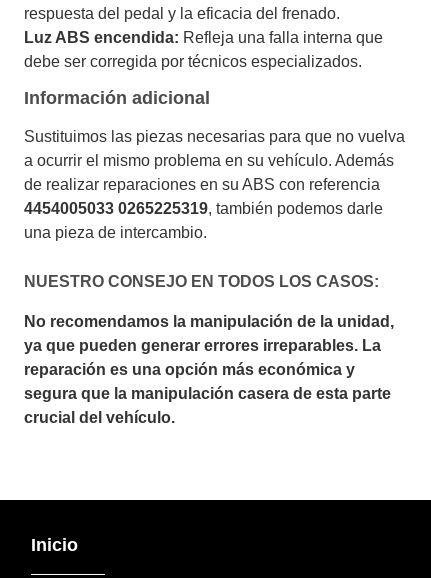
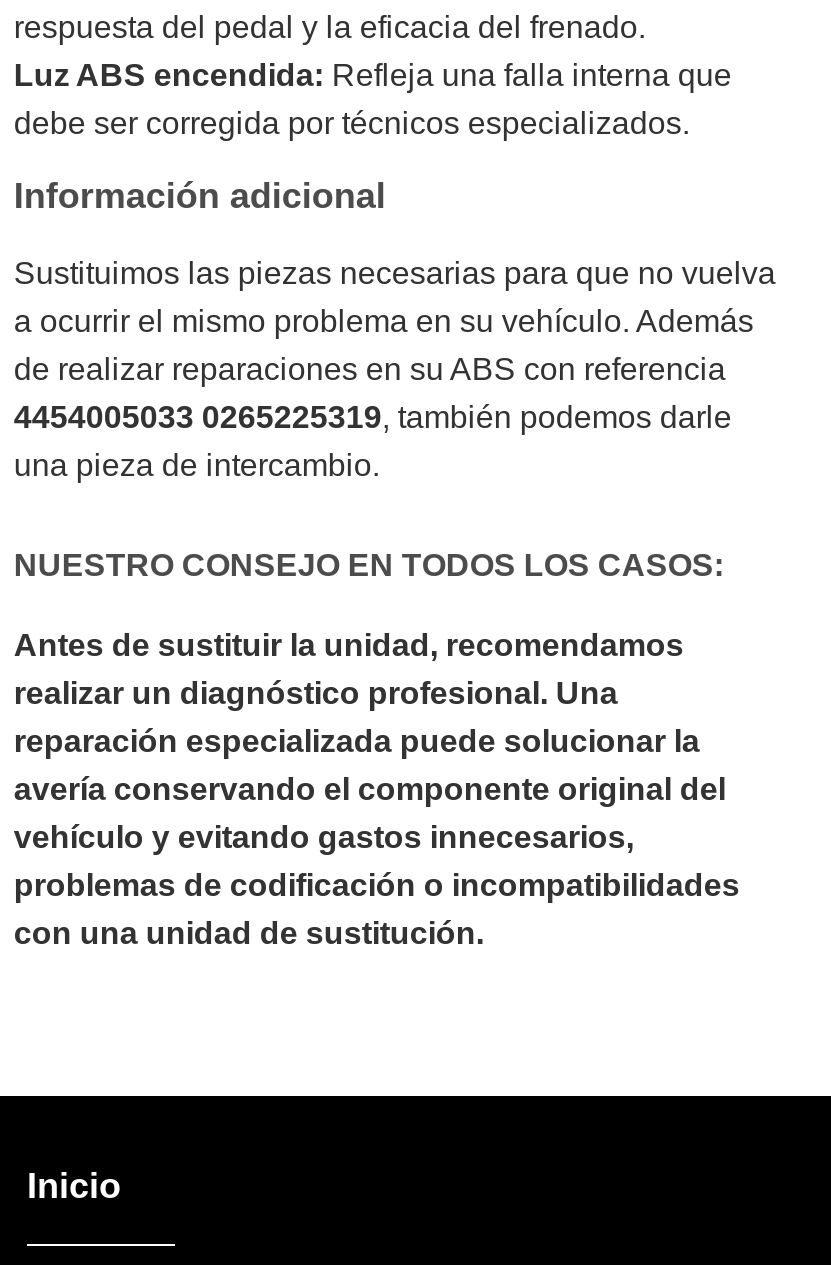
[24,313,394,426] No recomendamos la manipulación de la unidad, | ya que pueden generar errores irreparables. La | reparación es una opción más económica y | segura que la manipulación casera de esta parte | crucial del vehículo. -> [14,627,740,949] Antes de sustituir la unidad, recomendamos | realizar un diagnóstico profesional. Una | reparación especializada puede solucionar la | avería conservando el componente original del | vehículo y evitando gastos innecesarios, | problemas de codificación o incompatibilidades | con una unidad de sustitución.

